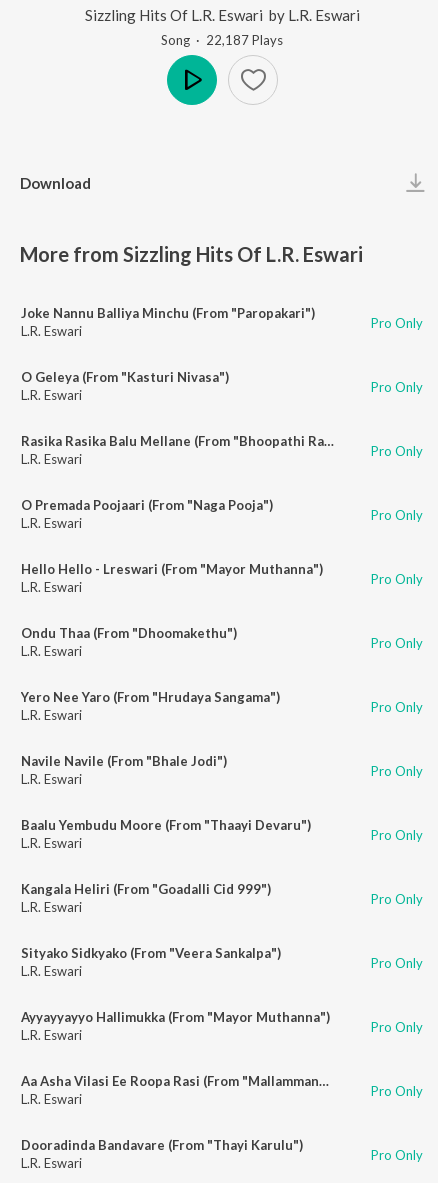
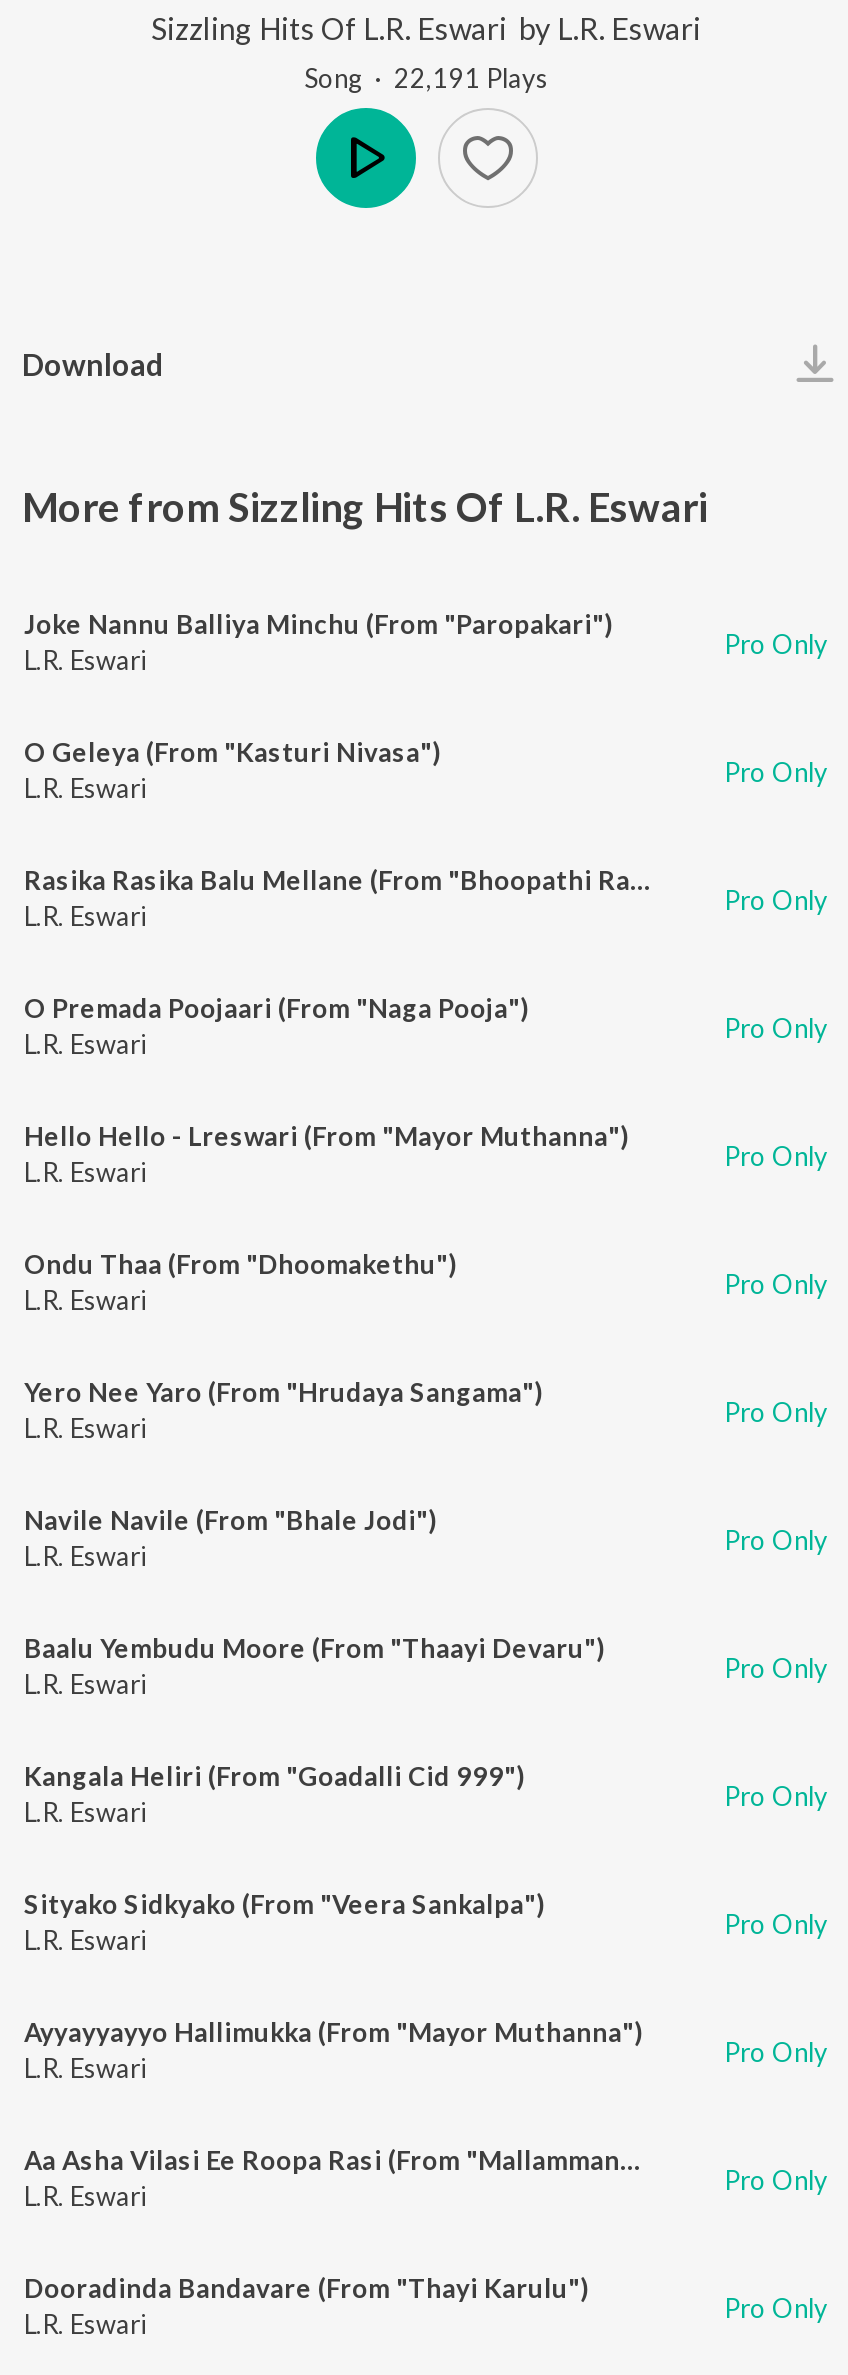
[161,32,283,48] Song · 22,187 Plays -> [304,62,548,94] Song · 22,191 Plays

